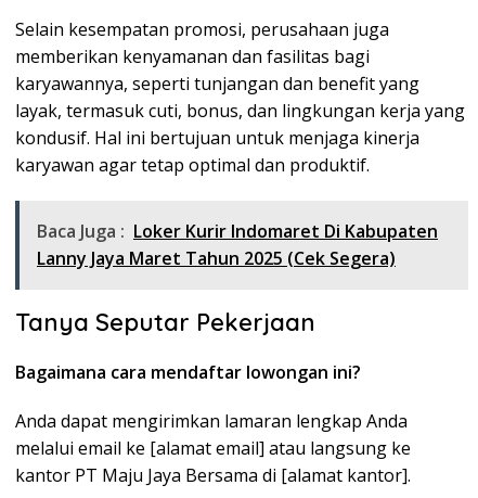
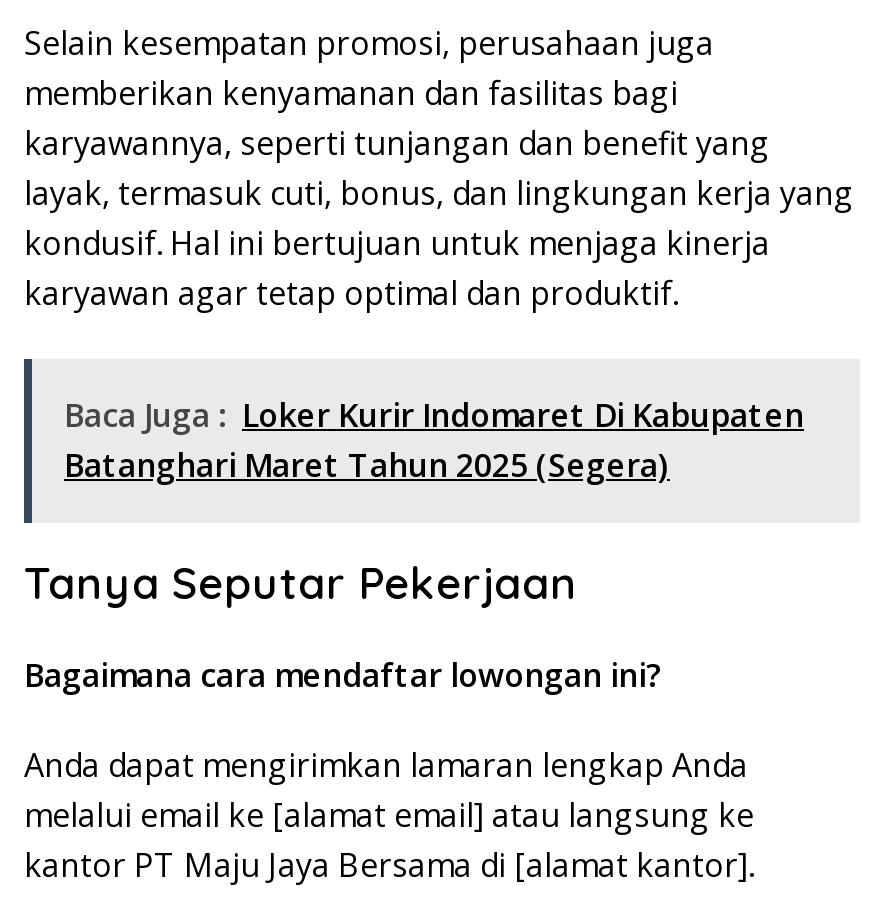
[37,247,396,270] Lanny Jaya Maret Tahun 2025 (Cek Segera) -> [64,444,670,488] Batanghari Maret Tahun 2025 (Segera)

